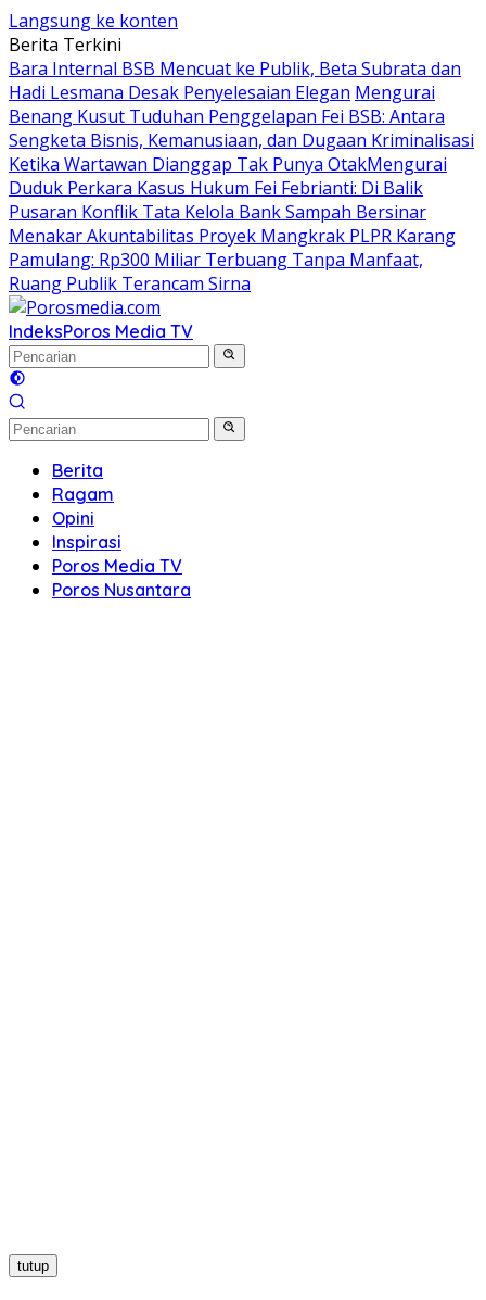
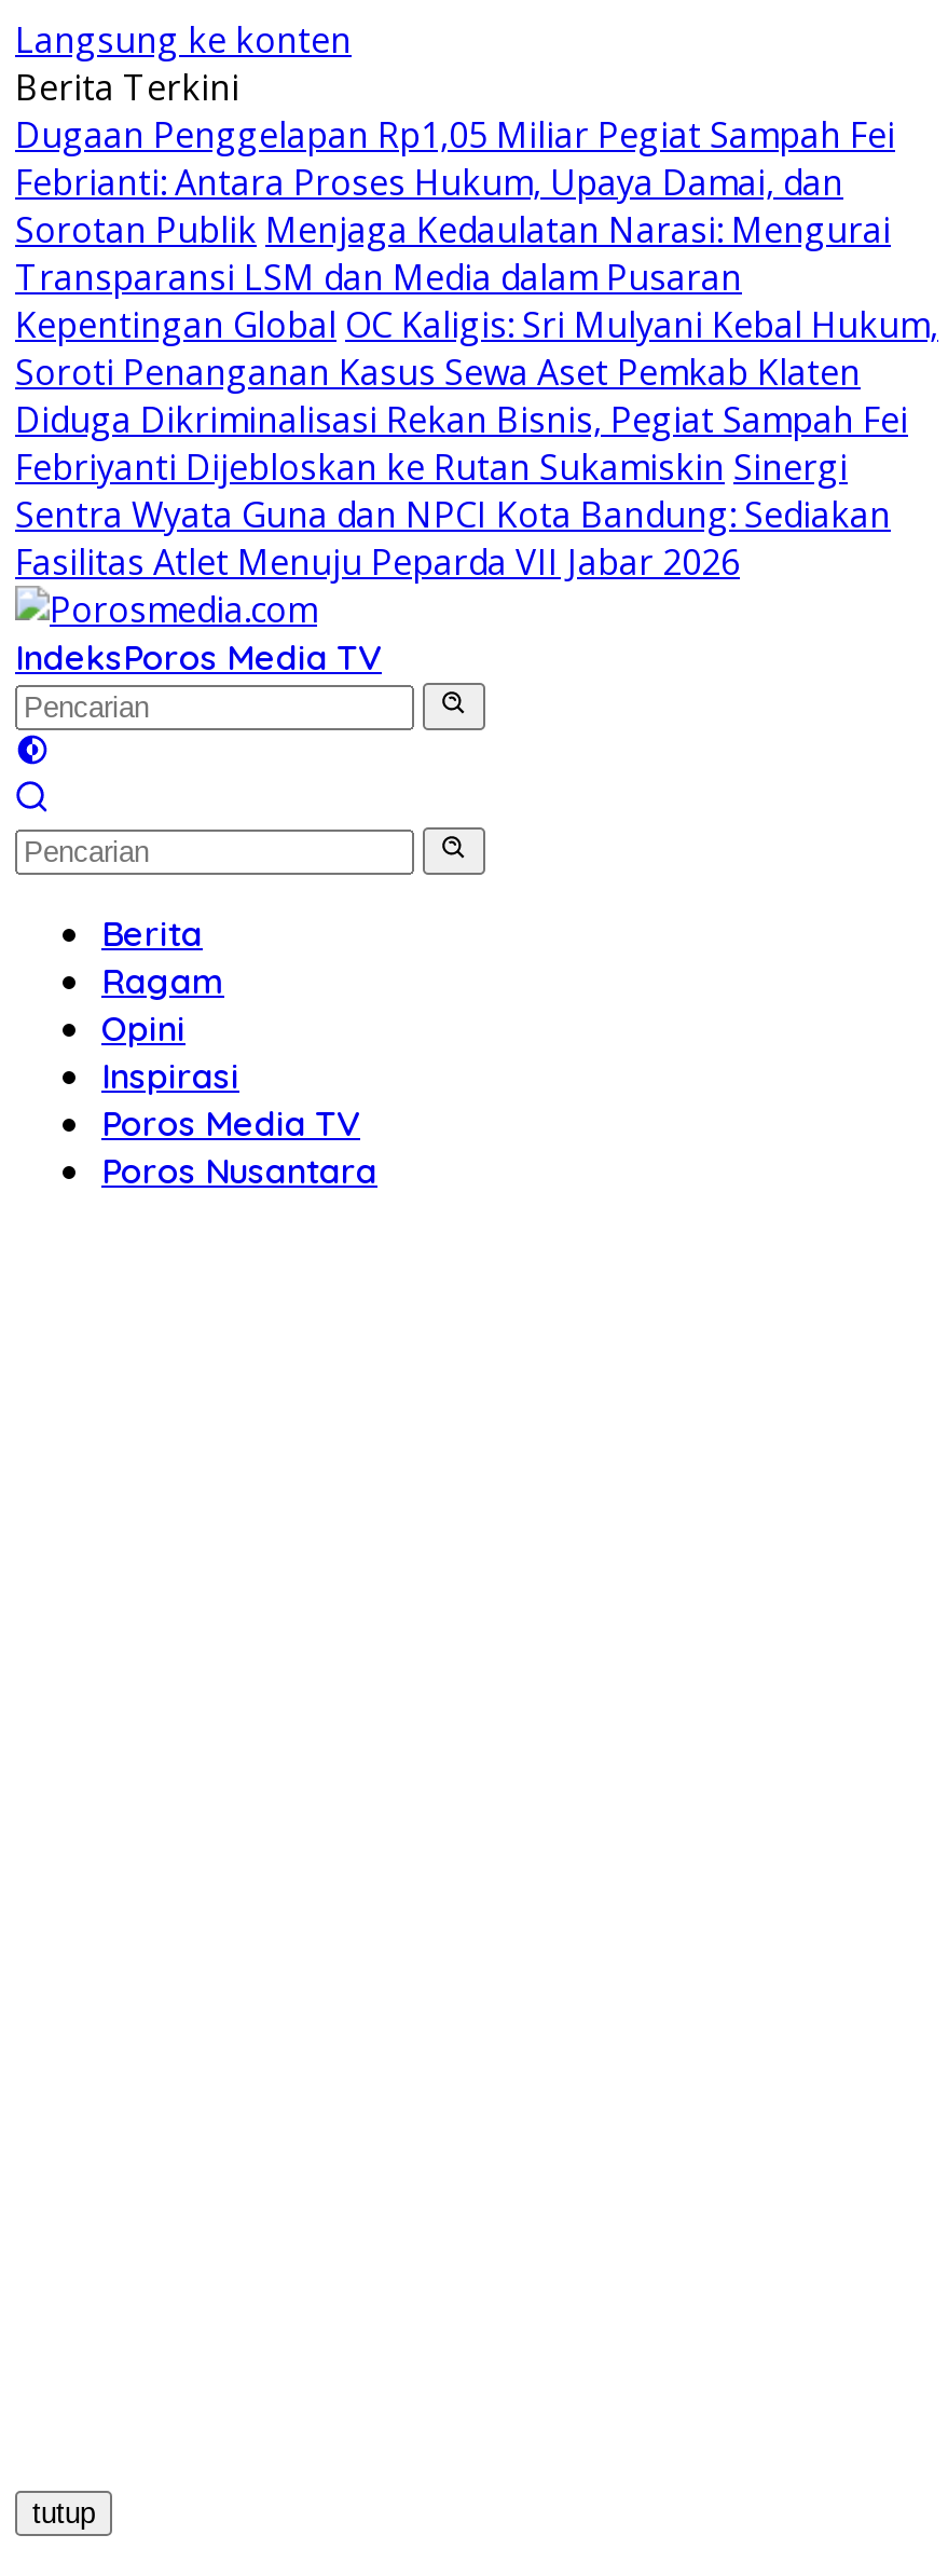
[9,56,474,295] Bara Internal BSB Mencuat ke Publik, Beta Subrata dan | Hadi Lesmana Desak Penyelesaian Elegan Mengurai | Benang Kusut Tuduhan Penggelapan Fei BSB: Antara | Sengketa Bisnis, Kemanusiaan, dan Dugaan Kriminalisasi | Ketika Wartawan Dianggap Tak Punya OtakMengurai | Duduk Perkara Kasus Hukum Fei Febrianti: Di Balik | Pusaran Konflik Tata Kelola Bank Sampah Bersinar | Menakar Akuntabilitas Proyek Mangkrak PLPR Karang | Pamulang: Rp300 Miliar Terbuang Tanpa Manfaat, | Ruang Publik Terancam Sirna -> [15,111,938,586] Dugaan Penggelapan Rp1,05 Miliar Pegiat Sampah Fei | Febrianti: Antara Proses Hukum, Upaya Damai, dan | Sorotan Publik Menjaga Kedaulatan Narasi: Mengurai | Transparansi LSM dan Media dalam Pusaran | Kepentingan Global OC Kaligis: Sri Mulyani Kebal Hukum, | Soroti Penanganan Kasus Sewa Aset Pemkab Klaten | Diduga Dikriminalisasi Rekan Bisnis, Pegiat Sampah Fei | Febriyanti Dijebloskan ke Rutan Sukamiskin Sinergi | Sentra Wyata Guna dan NPCI Kota Bandung: Sediakan | Fasilitas Atlet Menuju Peparda VII Jabar 2026

